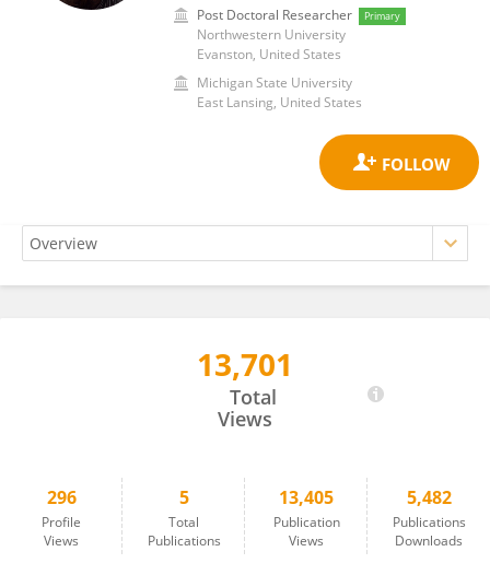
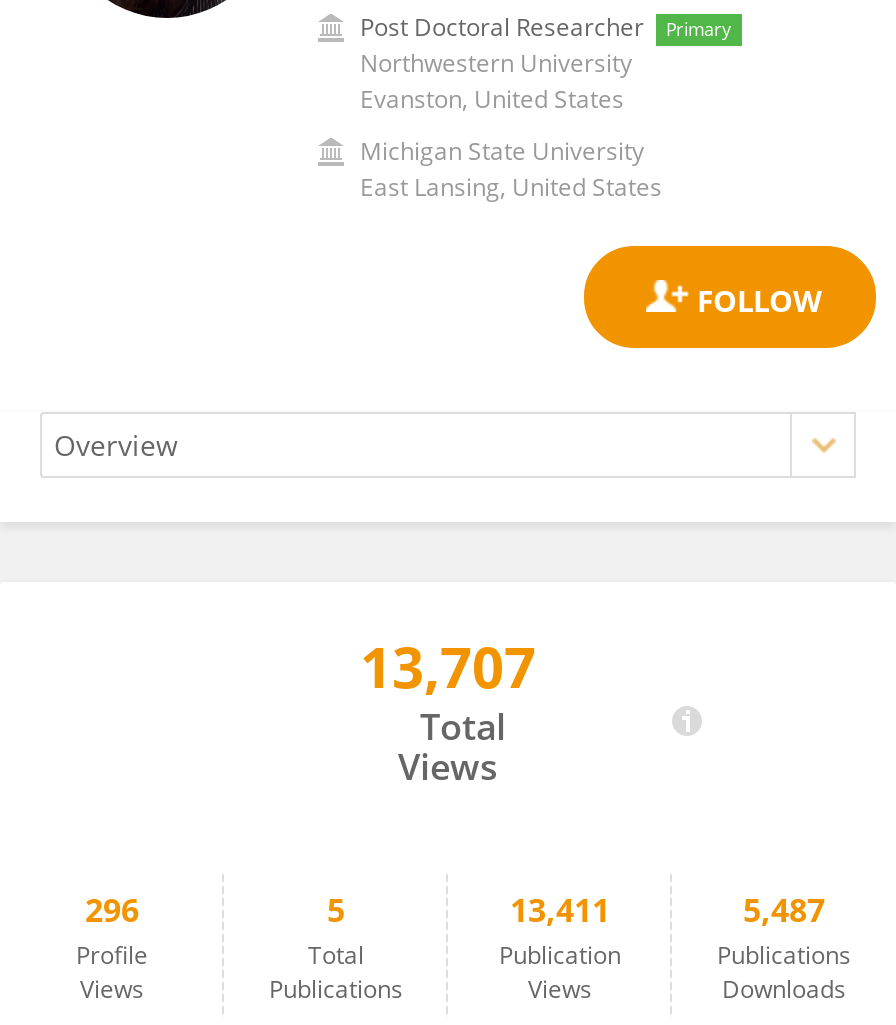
[197,343,293,385] 13,701 -> [360,628,536,704] 13,707
[279,485,334,509] 13,405 -> [510,888,610,932] 13,411
[406,485,451,509] 5,482 -> [743,888,825,932] 5,487

